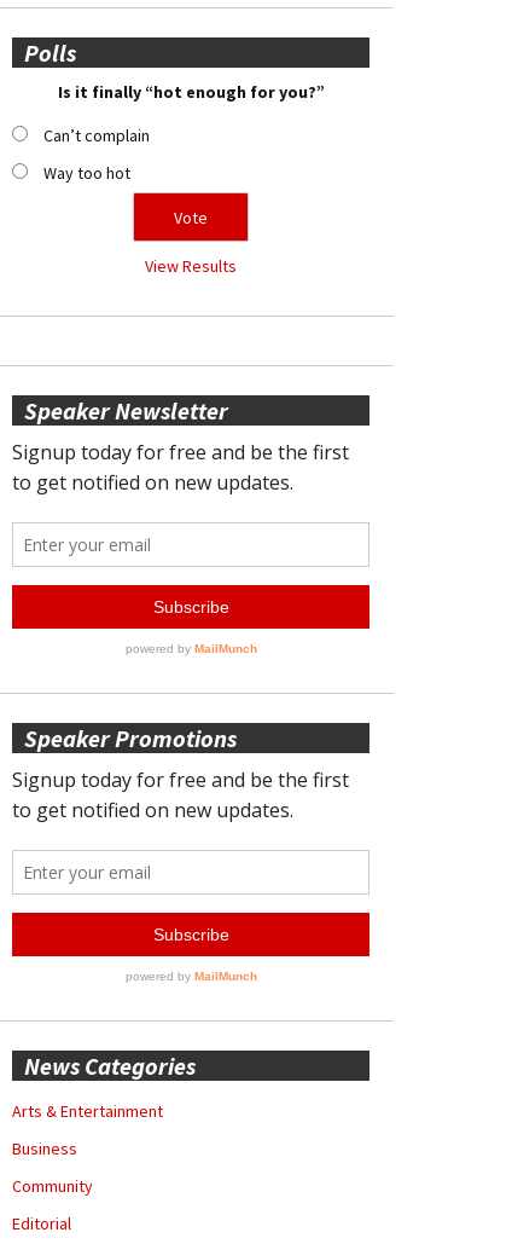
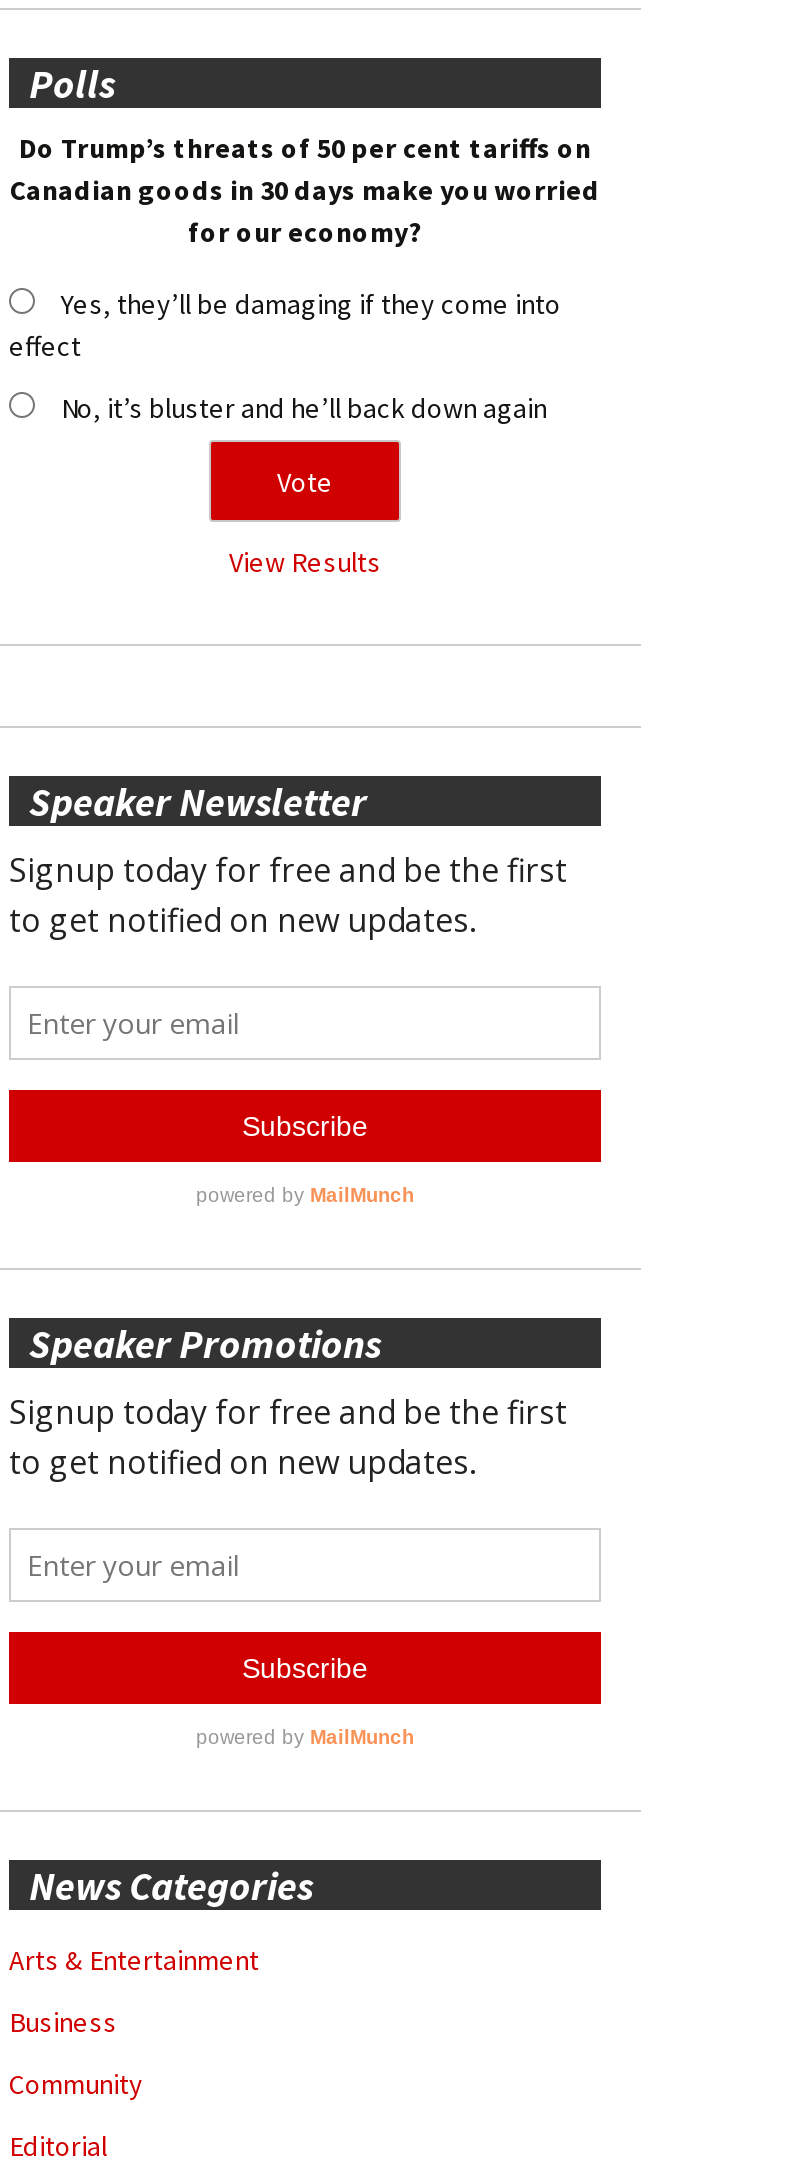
[57,81,324,103] Is it finally “hot enough for you?” -> [10,131,600,251] Do Trump’s threats of 50 per cent tariffs on | Canadian goods in 30 days make you worried | for our economy?
[43,124,150,146] Can’t complain -> [9,287,561,365] Yes, they’ll be damaging if they come into | effect
[43,162,130,184] Way too hot -> [61,391,547,427] No, it’s bluster and he’ll back down again

